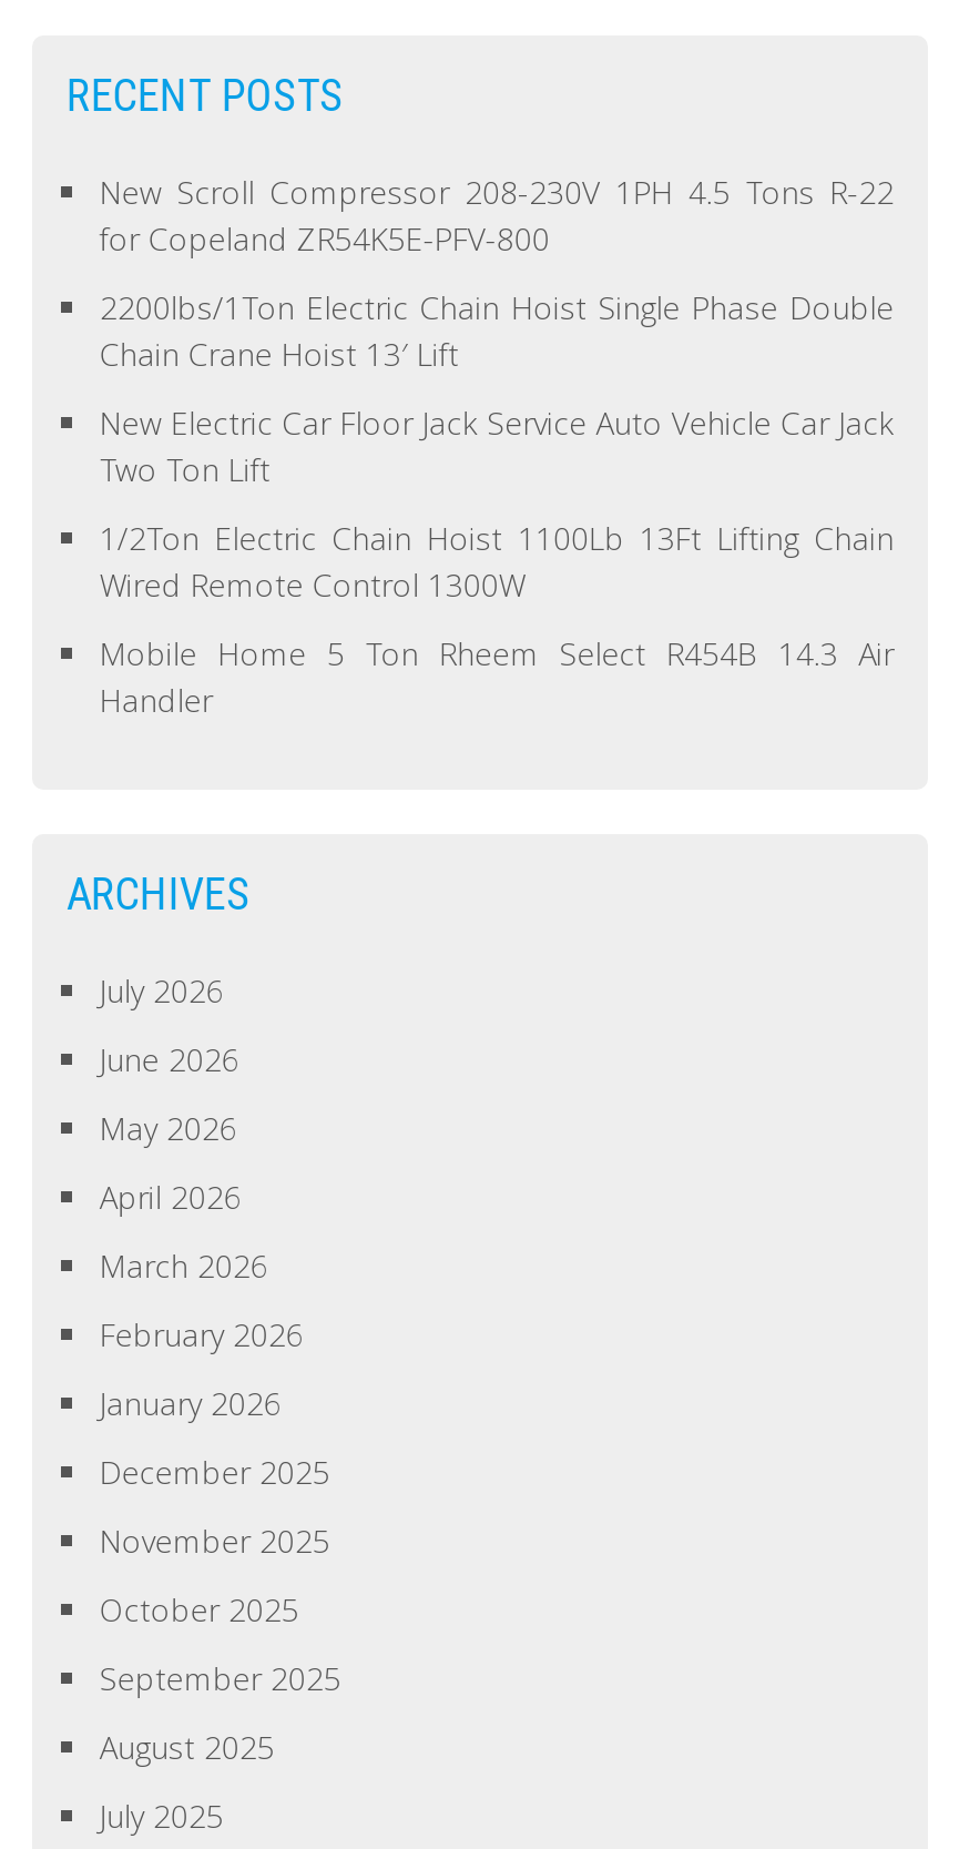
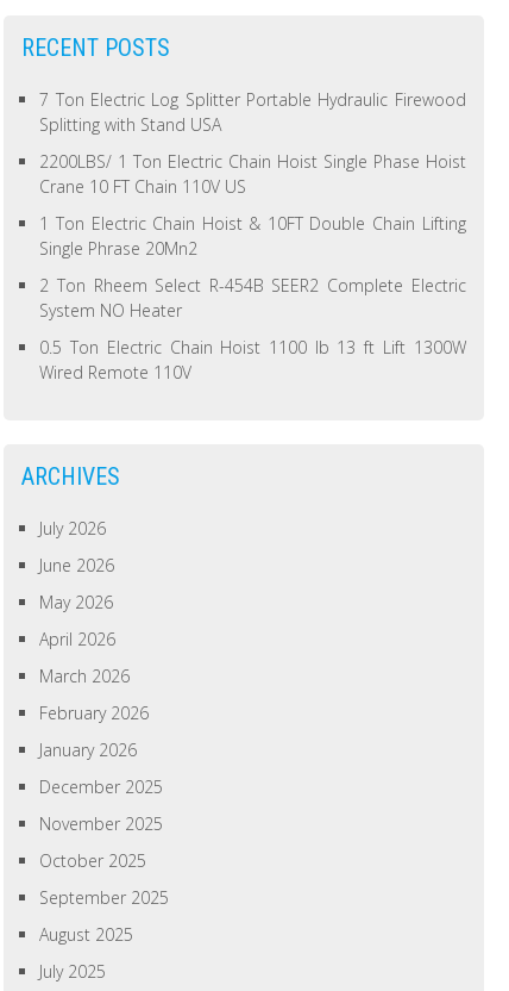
[100,171,894,260] New Scroll Compressor 208-230V 1PH 4.5 Tons R-22 | for Copeland ZR54K5E-PFV-800 -> [40,88,466,136] 7 Ton Electric Log Splitter Portable Hydraulic Firewood | Splitting with Stand USA
[100,287,894,375] 2200lbs/1Ton Electric Chain Hoist Single Phase Double | Chain Crane Hoist 13′ Lift -> [40,150,466,198] 2200LBS/ 1 Ton Electric Chain Hoist Single Phase Hoist | Crane 10 FT Chain 110V US
[100,402,894,491] New Electric Car Floor Jack Service Auto Vehicle Car Jack | Two Ton Lift -> [40,212,466,260] 1 Ton Electric Chain Hoist & 10FT Double Chain Lifting | Single Phrase 20Mn2
[100,517,894,606] 1/2Ton Electric Chain Hoist 1100Lb 13Ft Lifting Chain | Wired Remote Control 1300W -> [40,274,466,322] 2 Ton Rheem Select R-454B SEER2 Complete Electric | System NO Heater
[100,633,894,721] Mobile Home 5 Ton Rheem Select R454B 14.3 Air | Handler -> [40,336,466,384] 0.5 Ton Electric Chain Hoist 1100 lb 13 ft Lift 1300W | Wired Remote 110V

